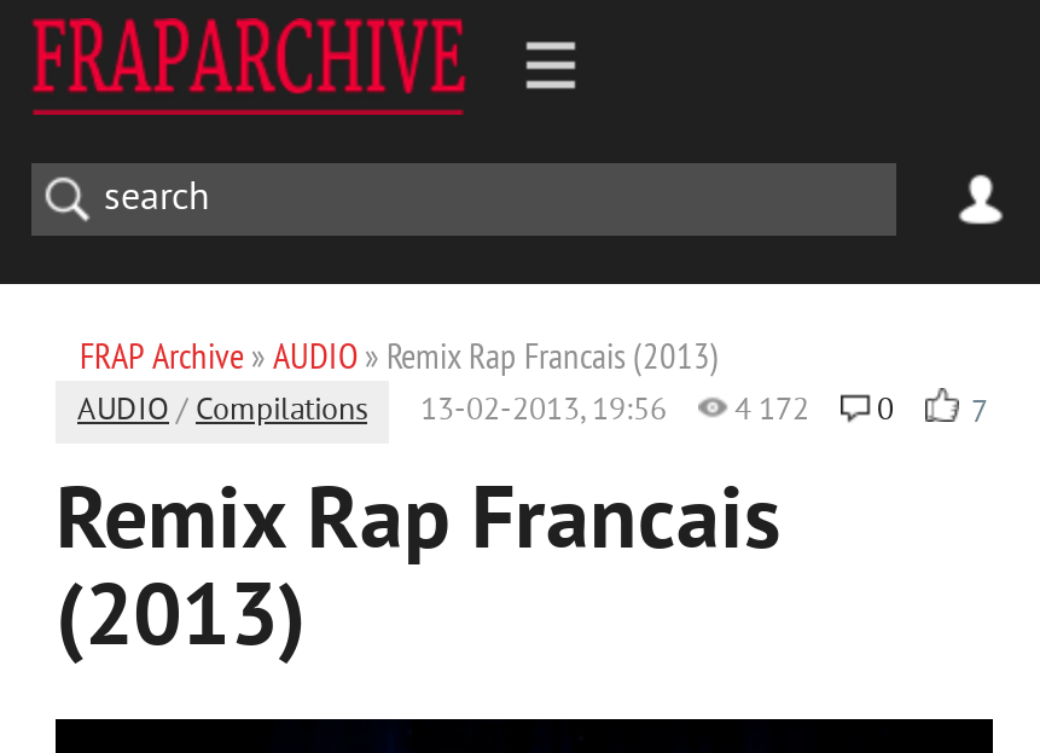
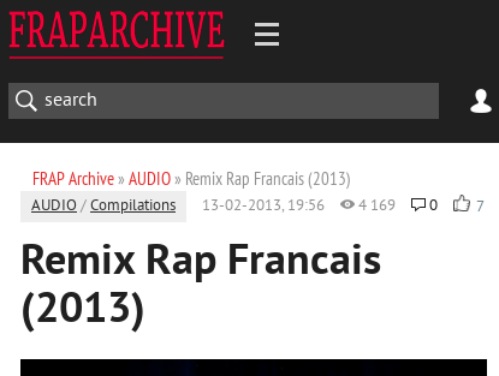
[77,393,988,434] AUDIO / Compilations 13-02-2013, 19:56 4 172 0 7 -> [31,197,485,217] AUDIO / Compilations 13-02-2013, 19:56 4 169 0 7

